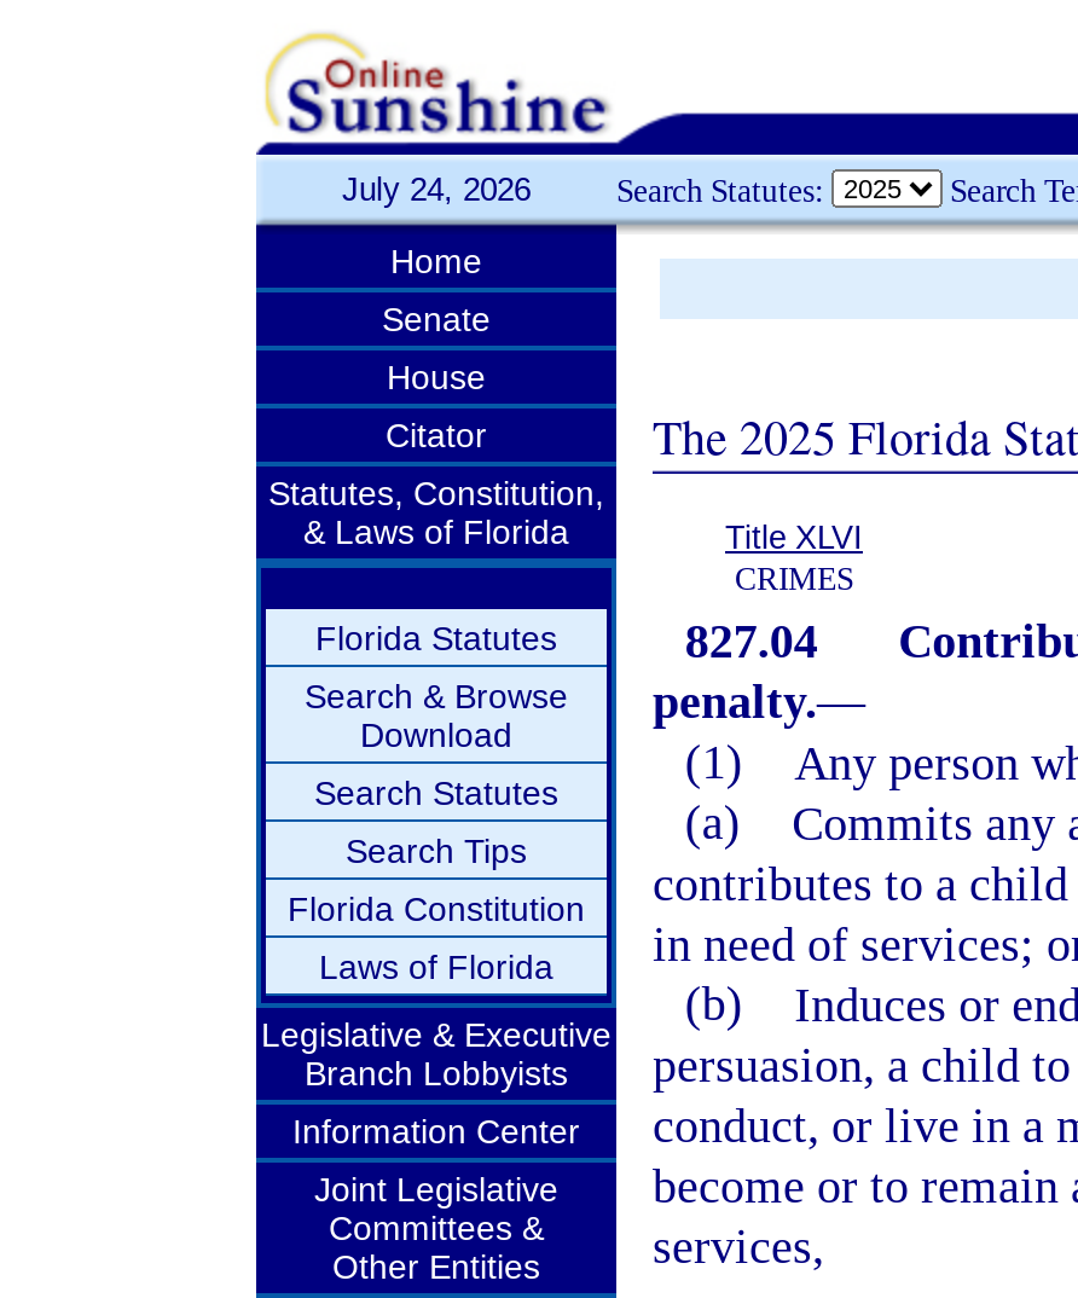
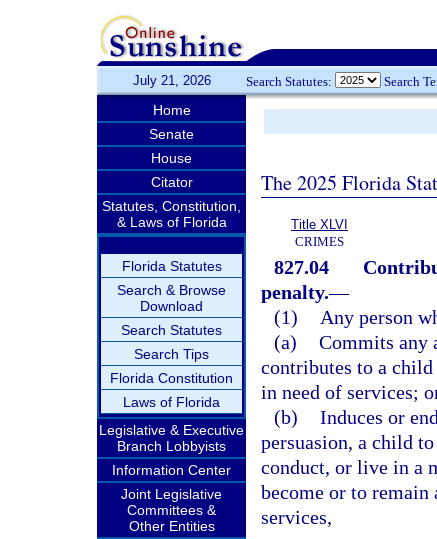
[342,172,531,208] July 24, 2026 -> [132,73,210,88] July 21, 2026

